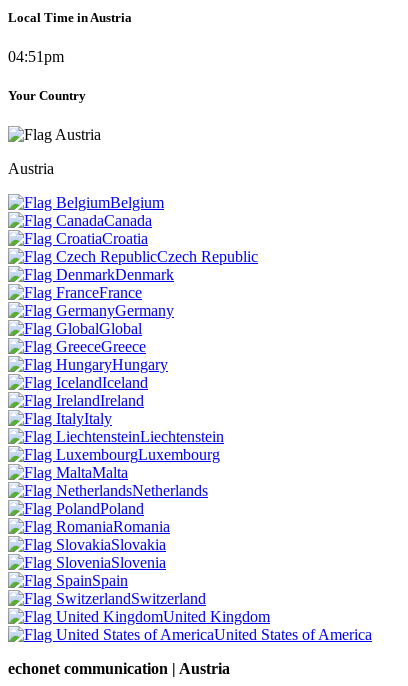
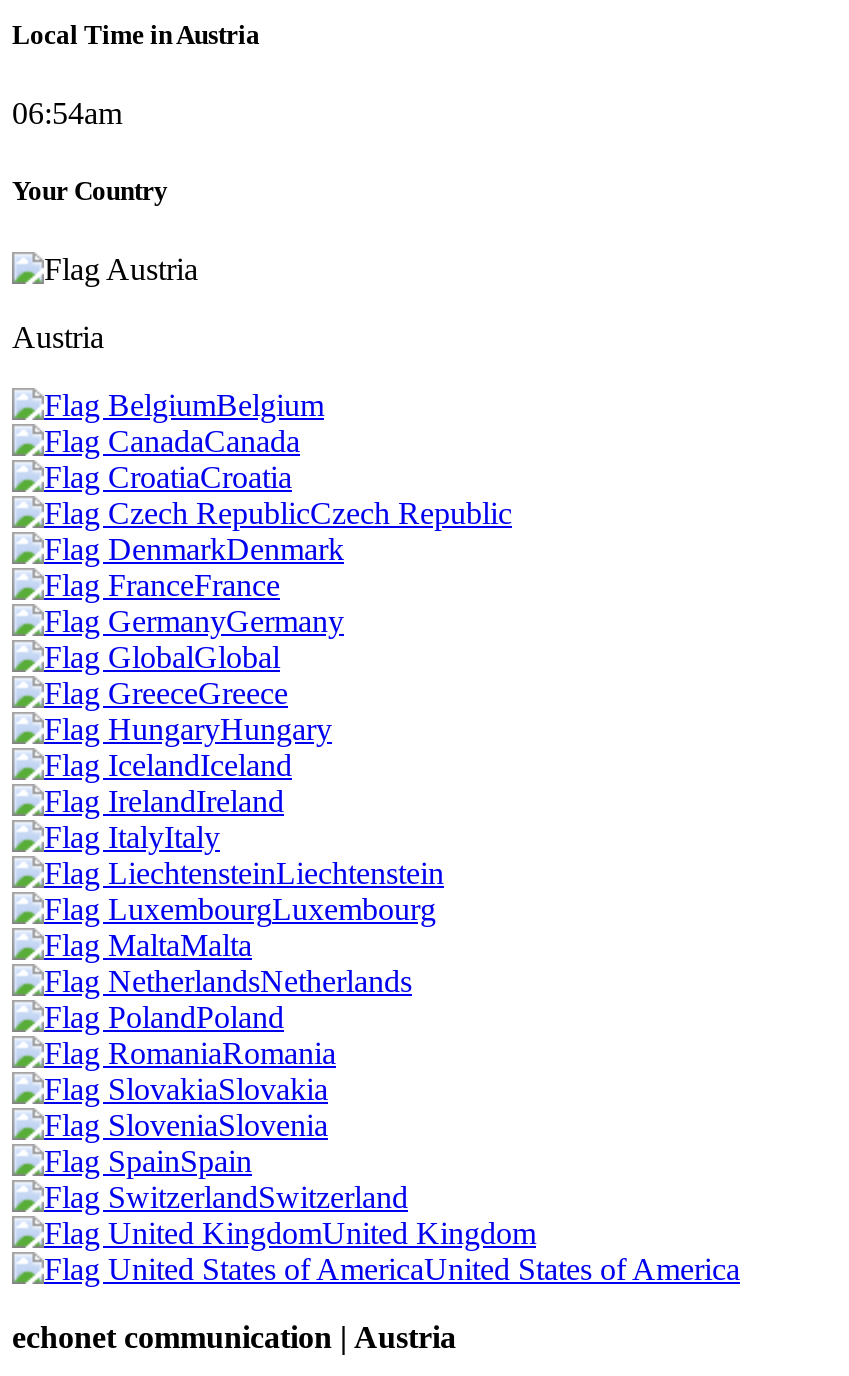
[8,48,64,65] 04:51pm -> [12,96,122,130] 06:54am

